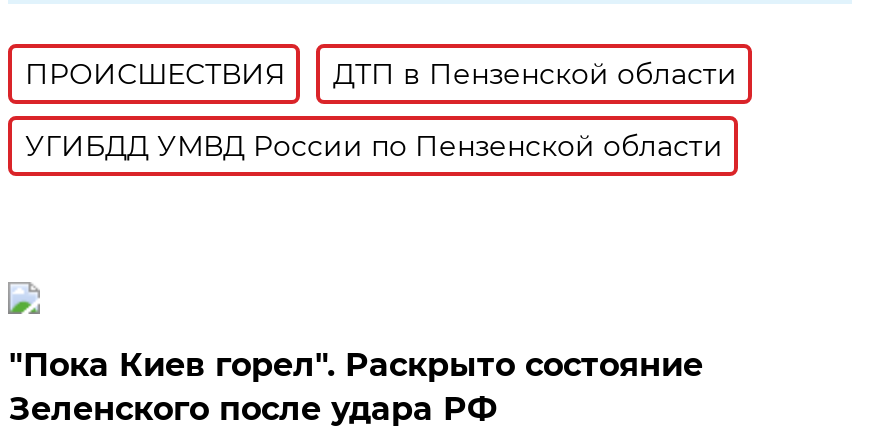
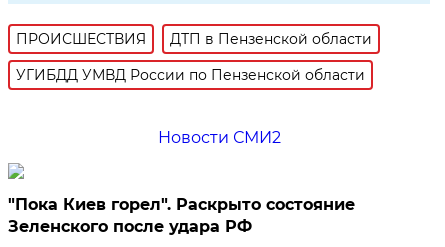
none -> [158,128,281,147] Новости СМИ2

